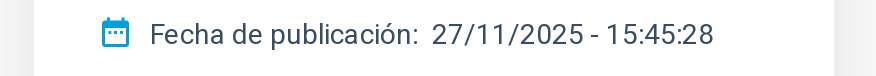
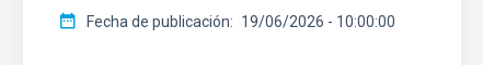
[150,19,714,51] Fecha de publicación 27/11/2025 - 15:45:28 -> [87,13,395,31] Fecha de publicación 19/06/2026 - 10:00:00

